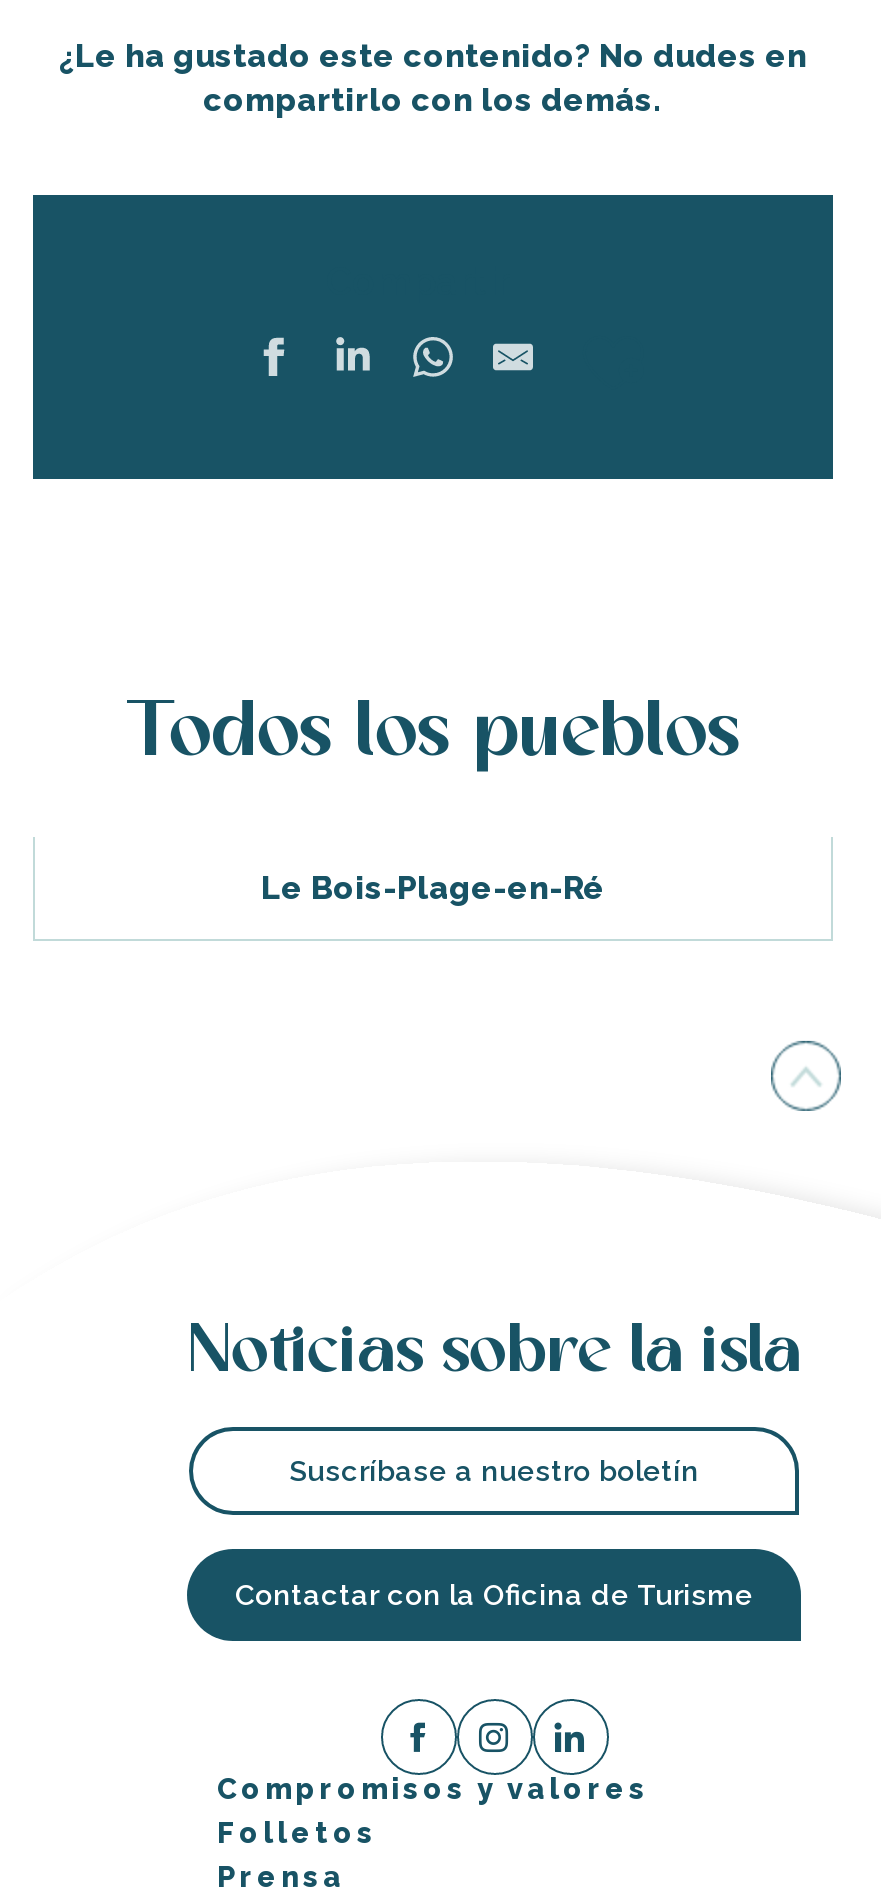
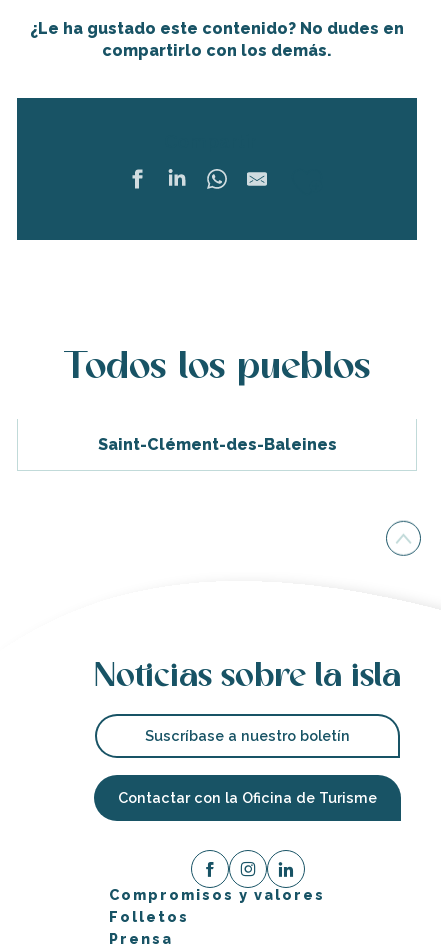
[261,869,605,907] Le Bois-Plage-en-Ré -> [97,435,336,454] Saint-Clément-des-Baleines

